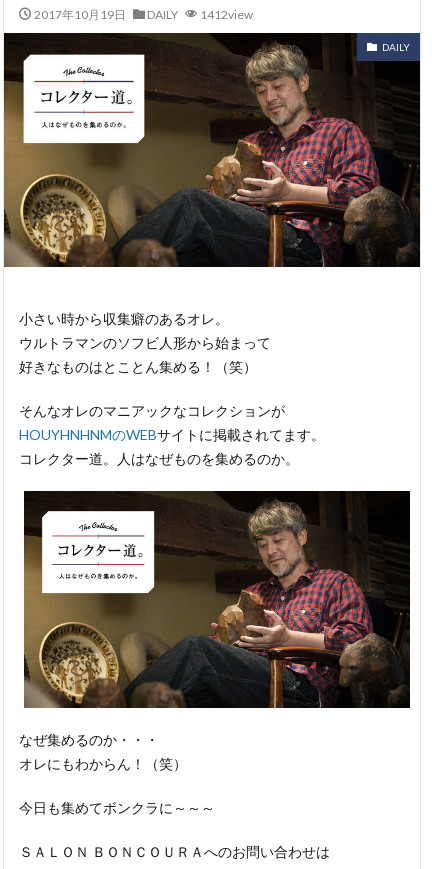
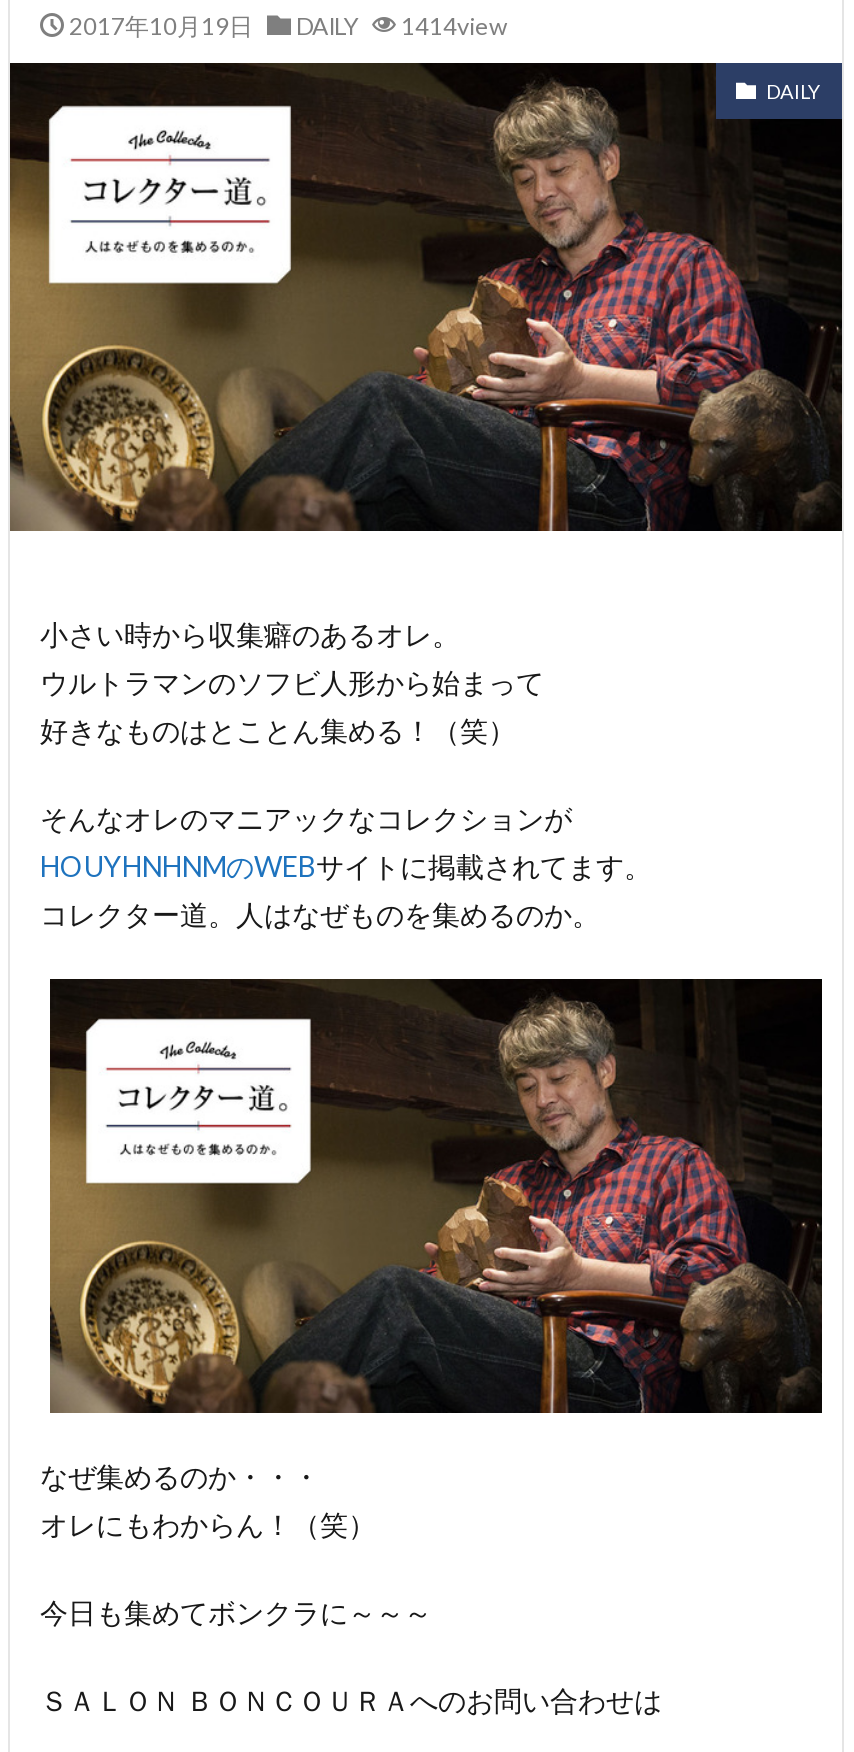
[33,8,252,20] 2017年10月19日 DAILY 1412view -> [69,13,507,37] 2017年10月19日 DAILY 1414view

